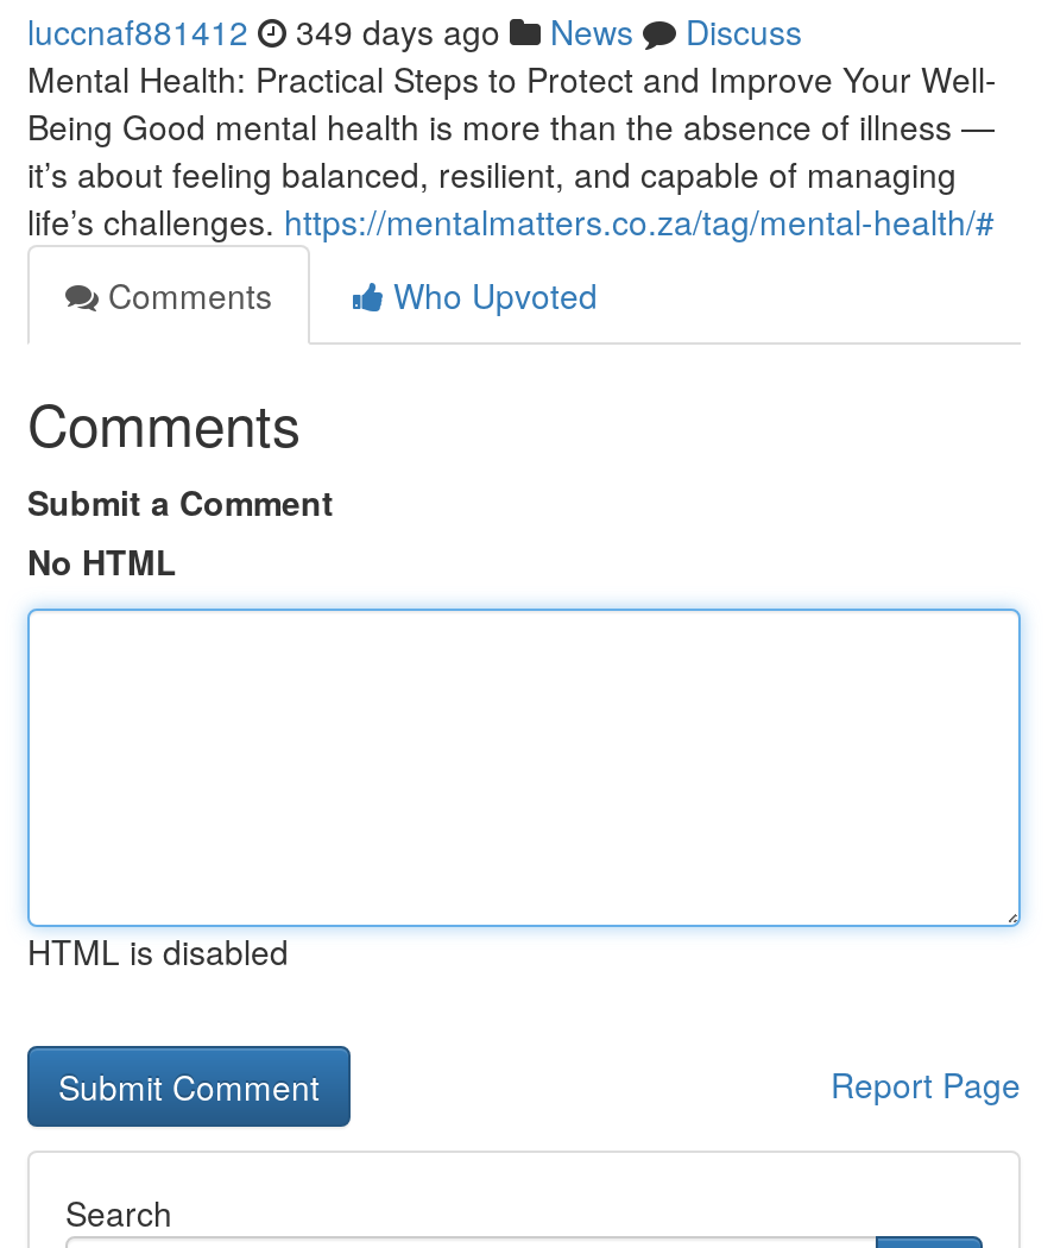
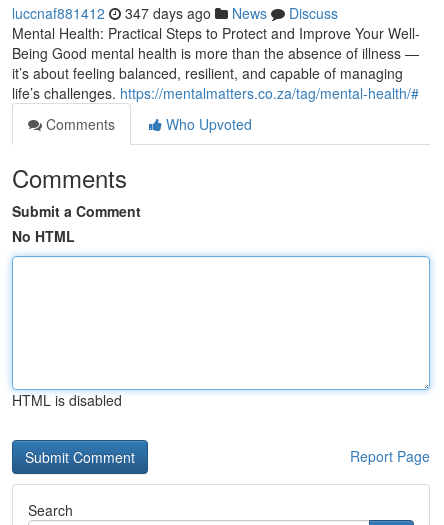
[27,7,802,55] luccnaf881412 349 days ago News Discuss -> [12,3,338,23] luccnaf881412 347 days ago News Discuss

